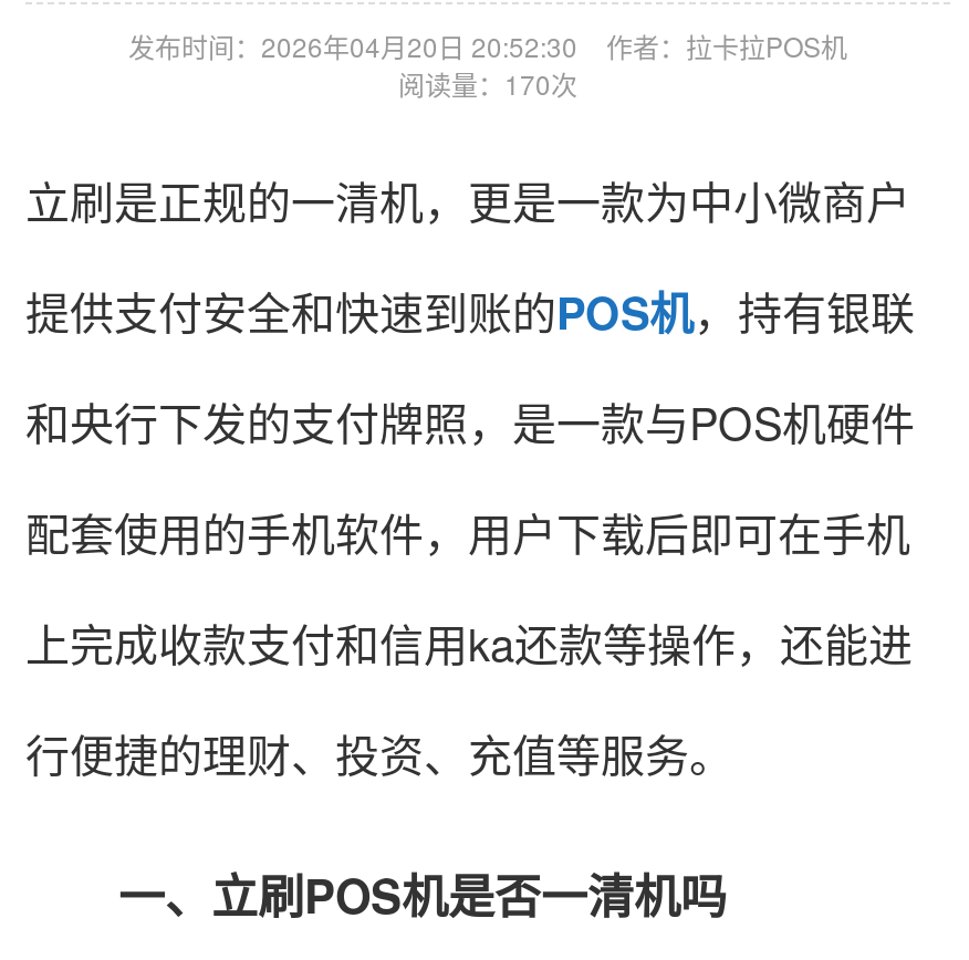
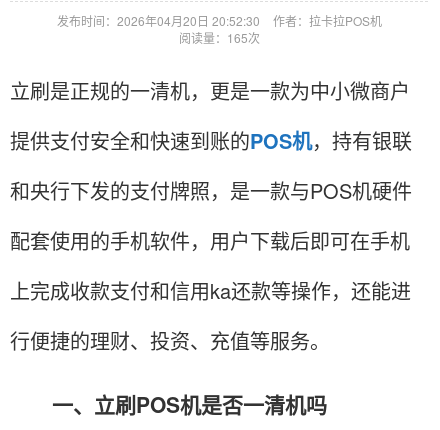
[398,64,577,102] 阅读量：170次 -> [178,29,259,46] 阅读量：165次

